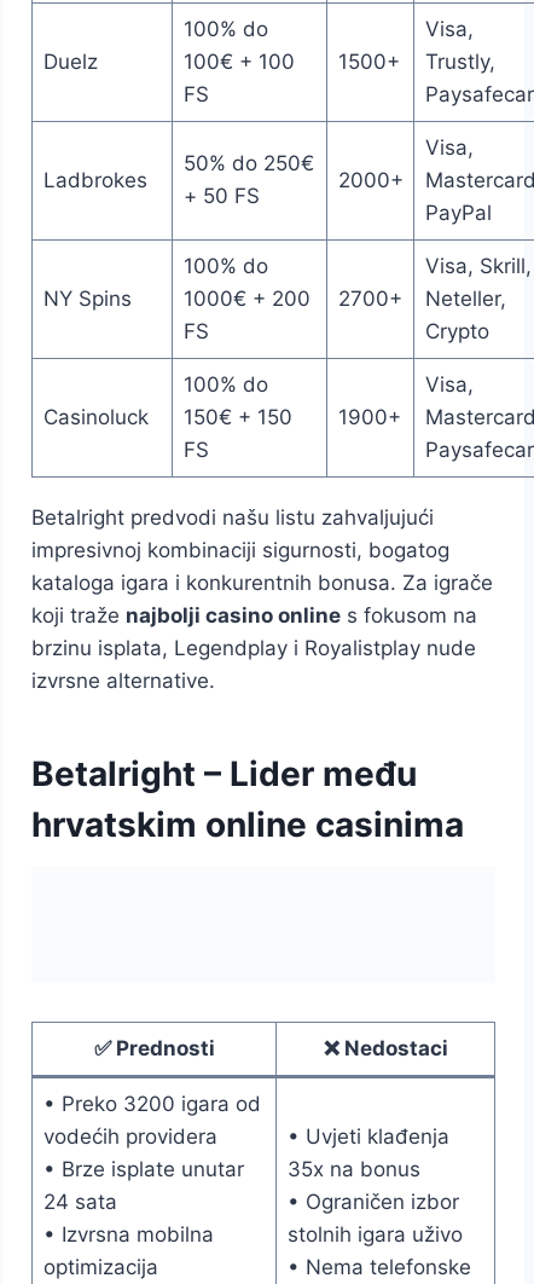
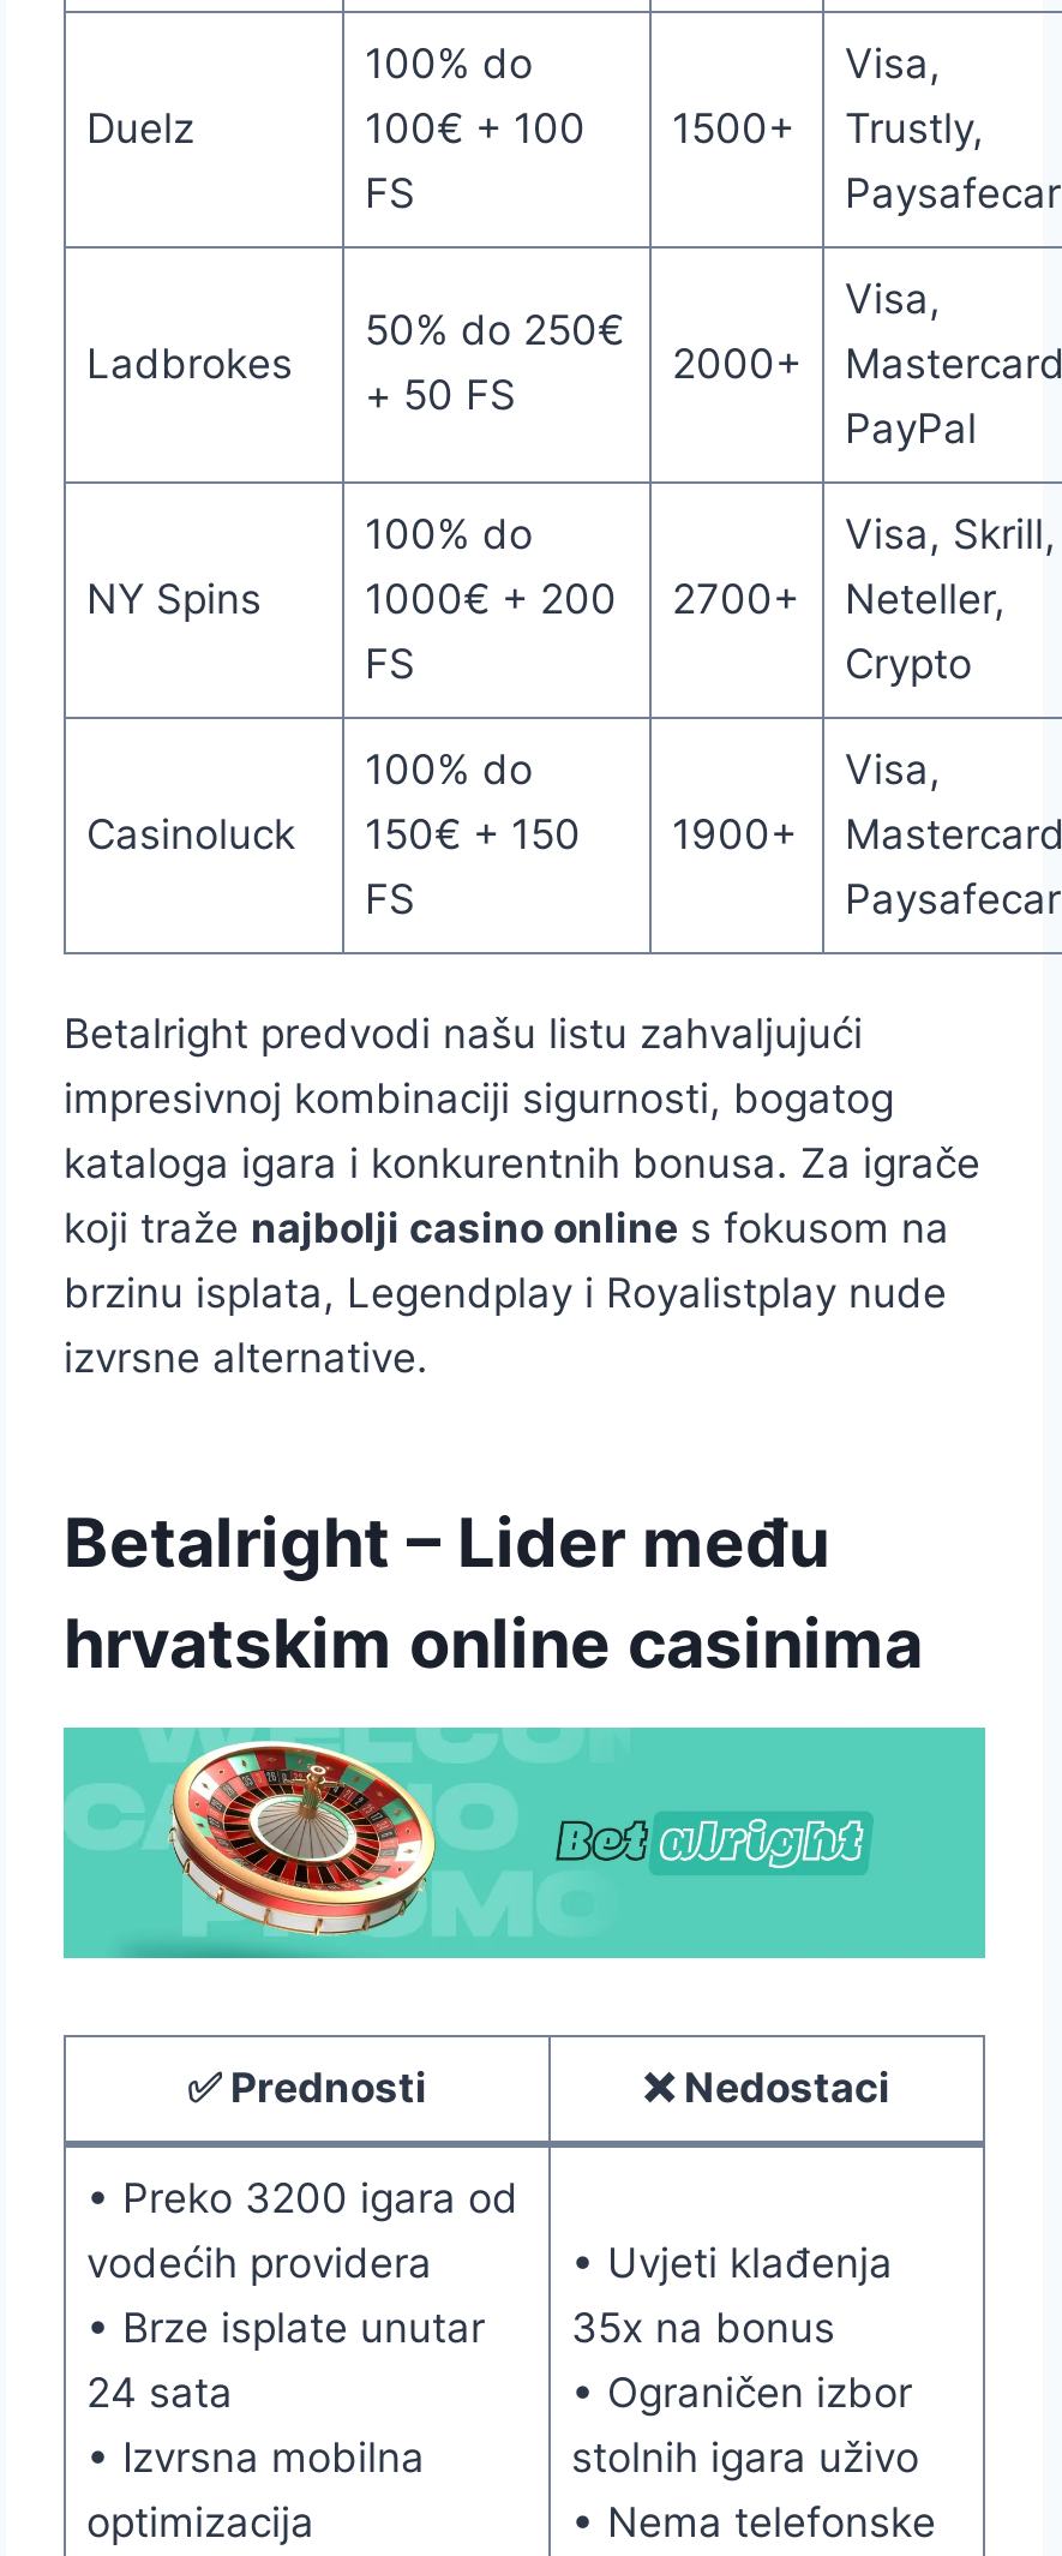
none -> [61,1725,988,1961] [image]

